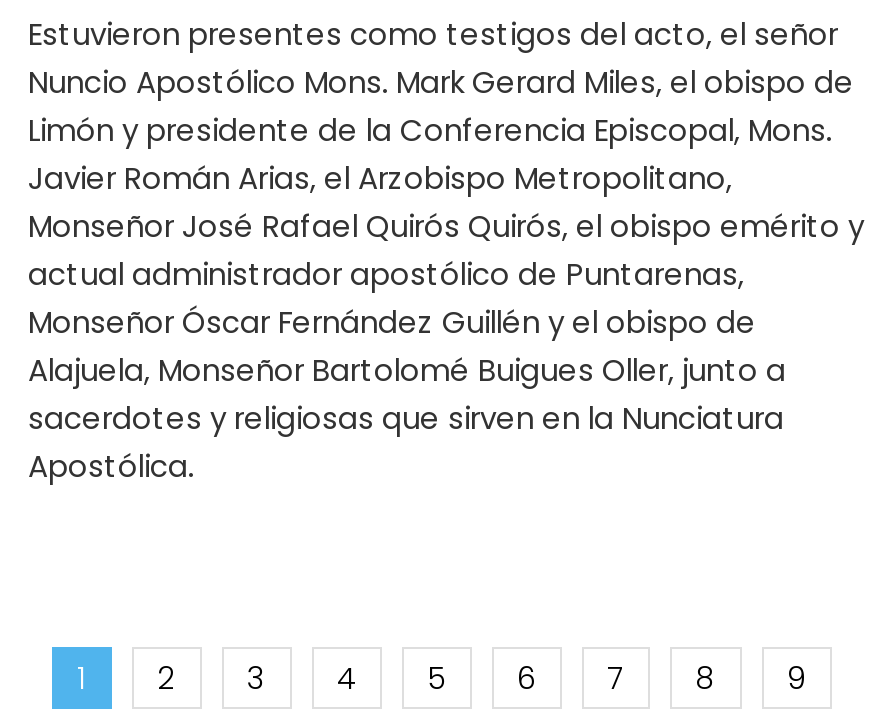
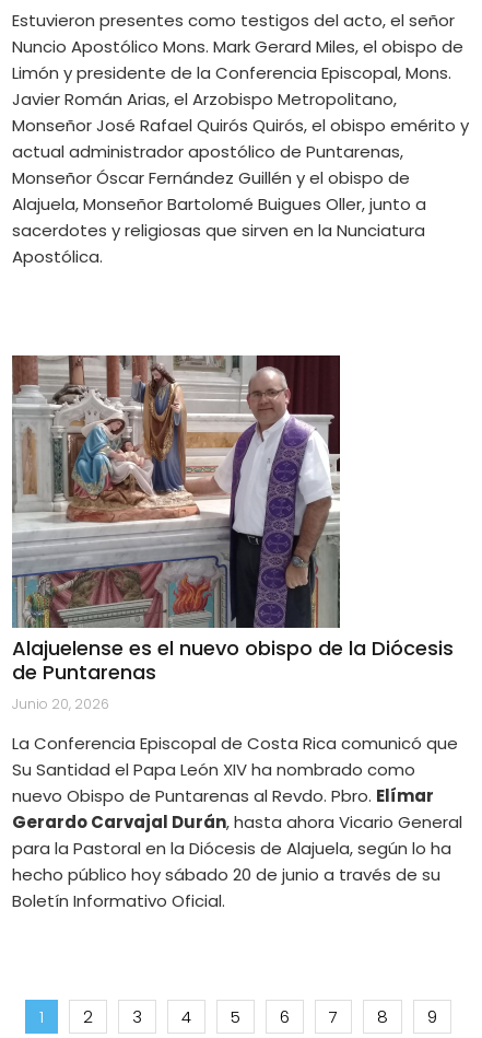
none -> [11,354,462,913] [image] | Alajuelense es el nuevo obispo de la Diócesis | de Puntarenas | Junio 20, 2026 | La Conferencia Episcopal de Costa Rica comunicó que | Su Santidad el Papa León XIV ha nombrado como | nuevo Obispo de Puntarenas al Revdo. Pbro. Elímar | Gerardo Carvajal Durán, hasta ahora Vicario General | para la Pastoral en la Diócesis de Alajuela, según lo ha | hecho público hoy sábado 20 de junio a través de su | Boletín Informativo Oficial.

